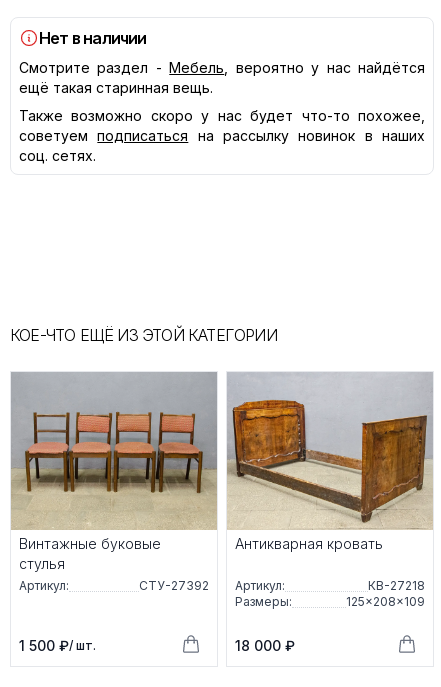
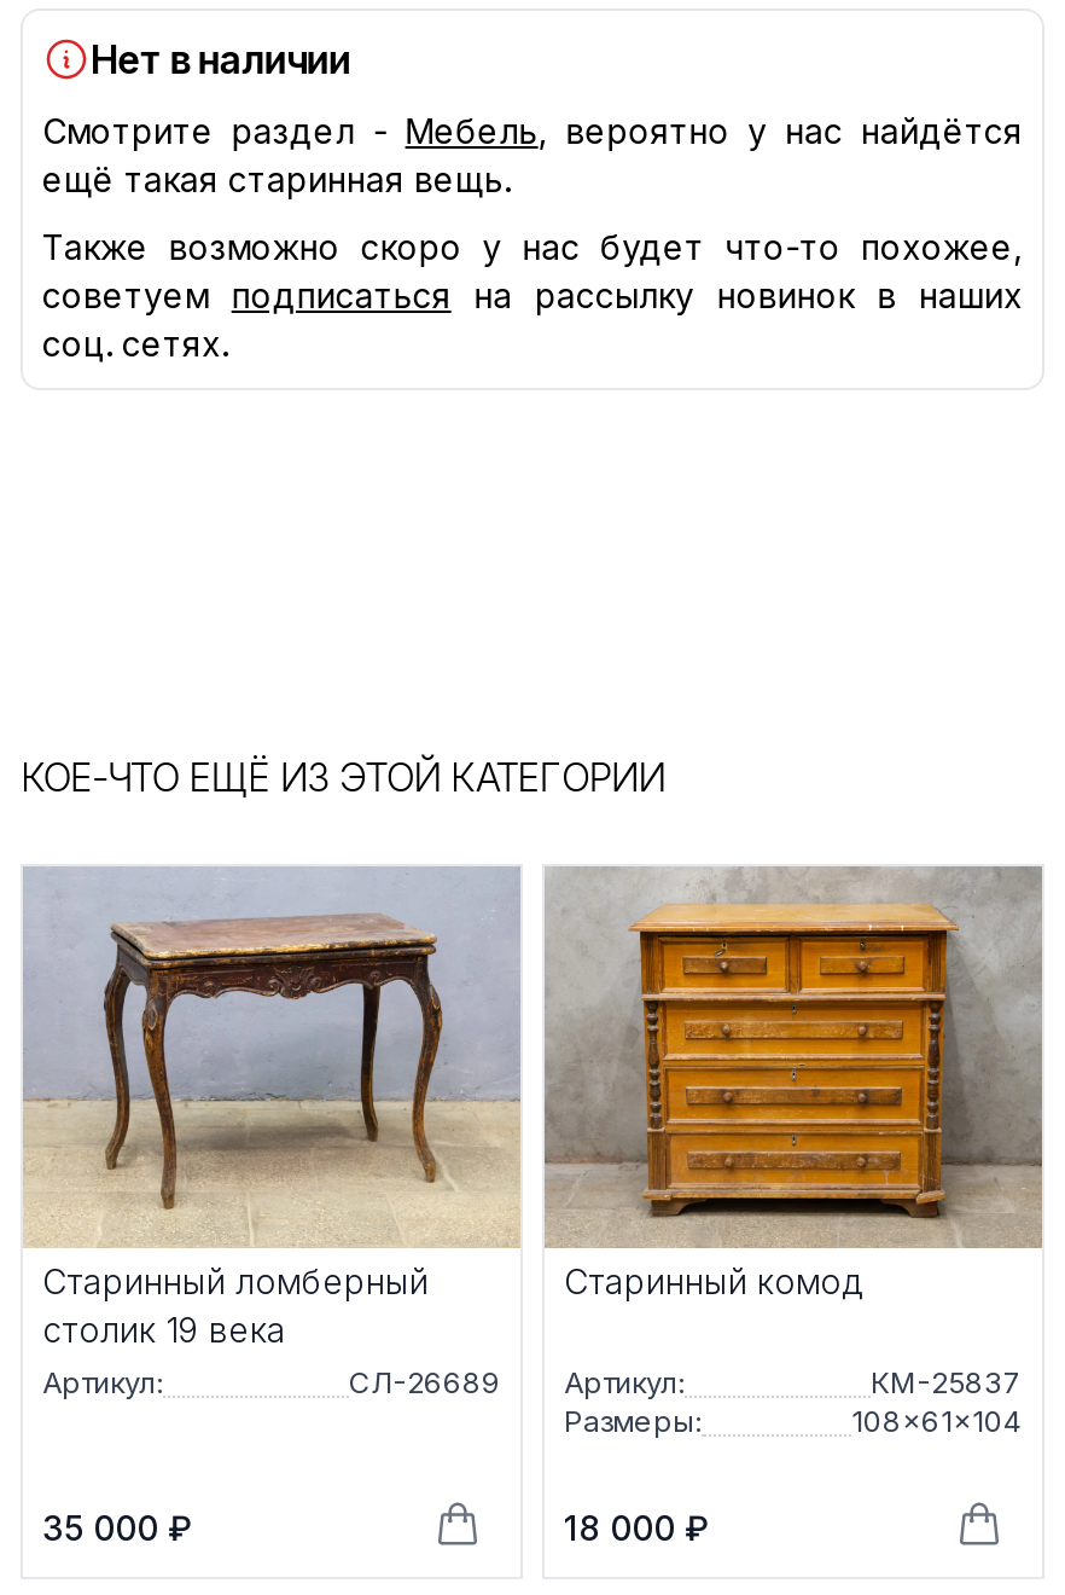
[12,374,216,572] [image] | Винтажные буковые | стулья -> [28,881,516,1350] [image] | Старинный ломберный | столик 19 века
[228,373,432,552] [image] | Антикварная кровать -> [545,866,1042,1302] [image] | Старинный комод
[139,578,285,593] СТУ-27392 Артикул: -> [349,1364,685,1401] СЛ-26689 Артикул:
[368,578,425,593] КВ-27218 -> [871,1364,1023,1401] КМ-25837
[346,594,425,609] 125×208×109 -> [851,1403,1023,1439] 108×61×104
[19,637,96,654] 1 500 ₽ / шт. -> [42,1507,192,1548] 35 000 ₽

